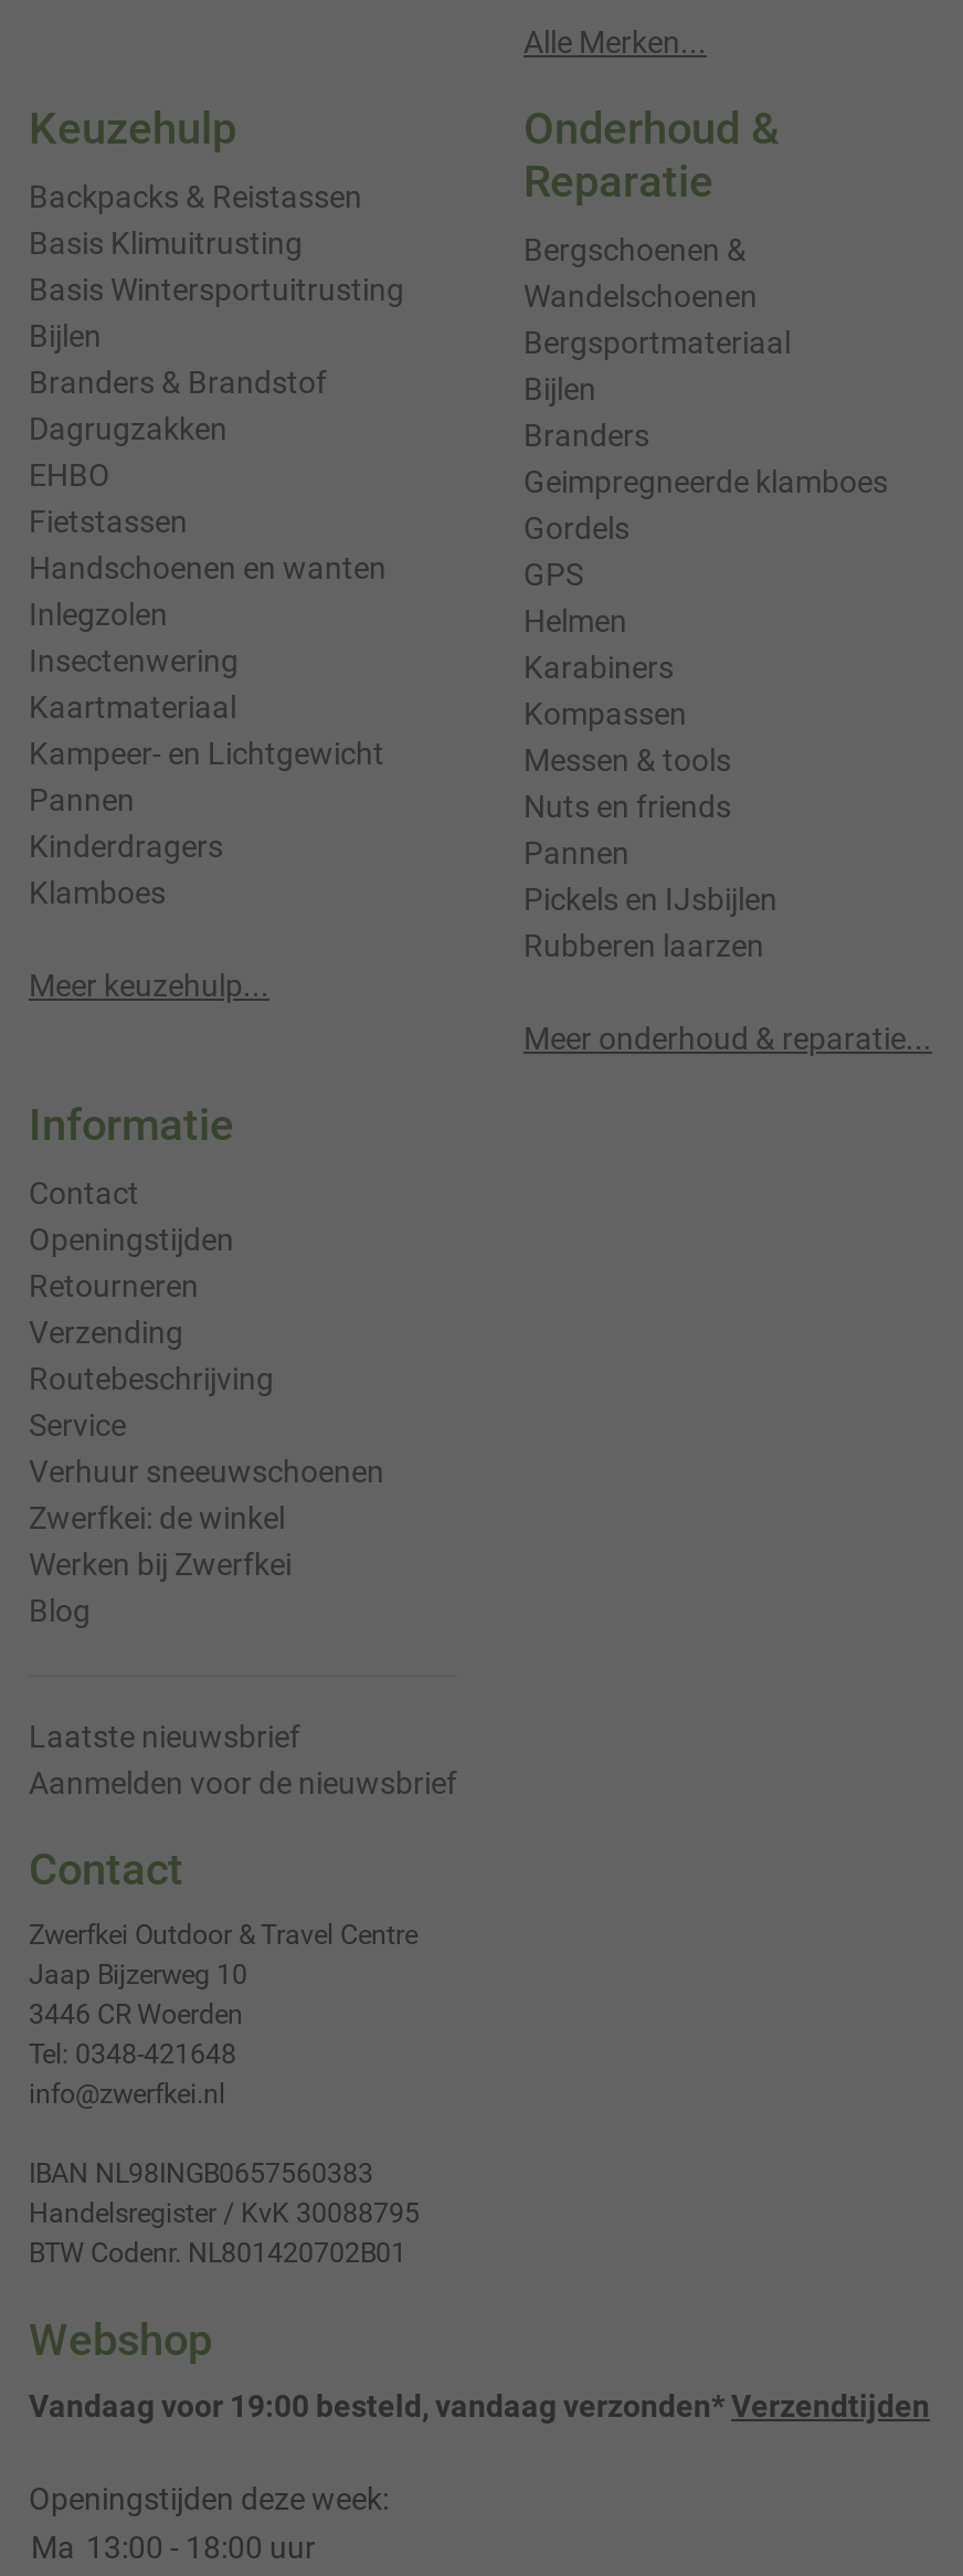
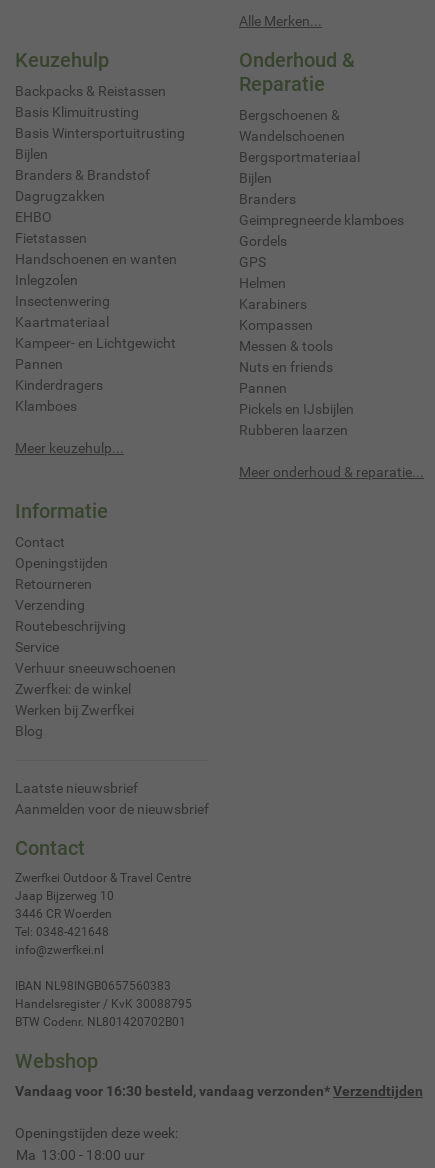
[29,2389,930,2424] Vandaag voor 19:00 besteld, vandaag verzonden* Verzendtijden -> [15,1083,423,1099] Vandaag voor 16:30 besteld, vandaag verzonden* Verzendtijden

